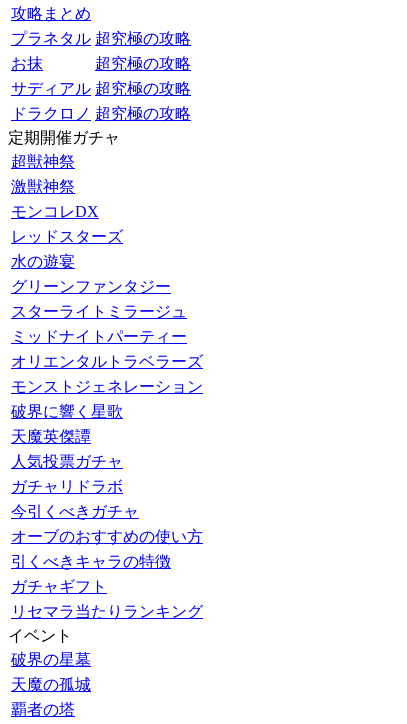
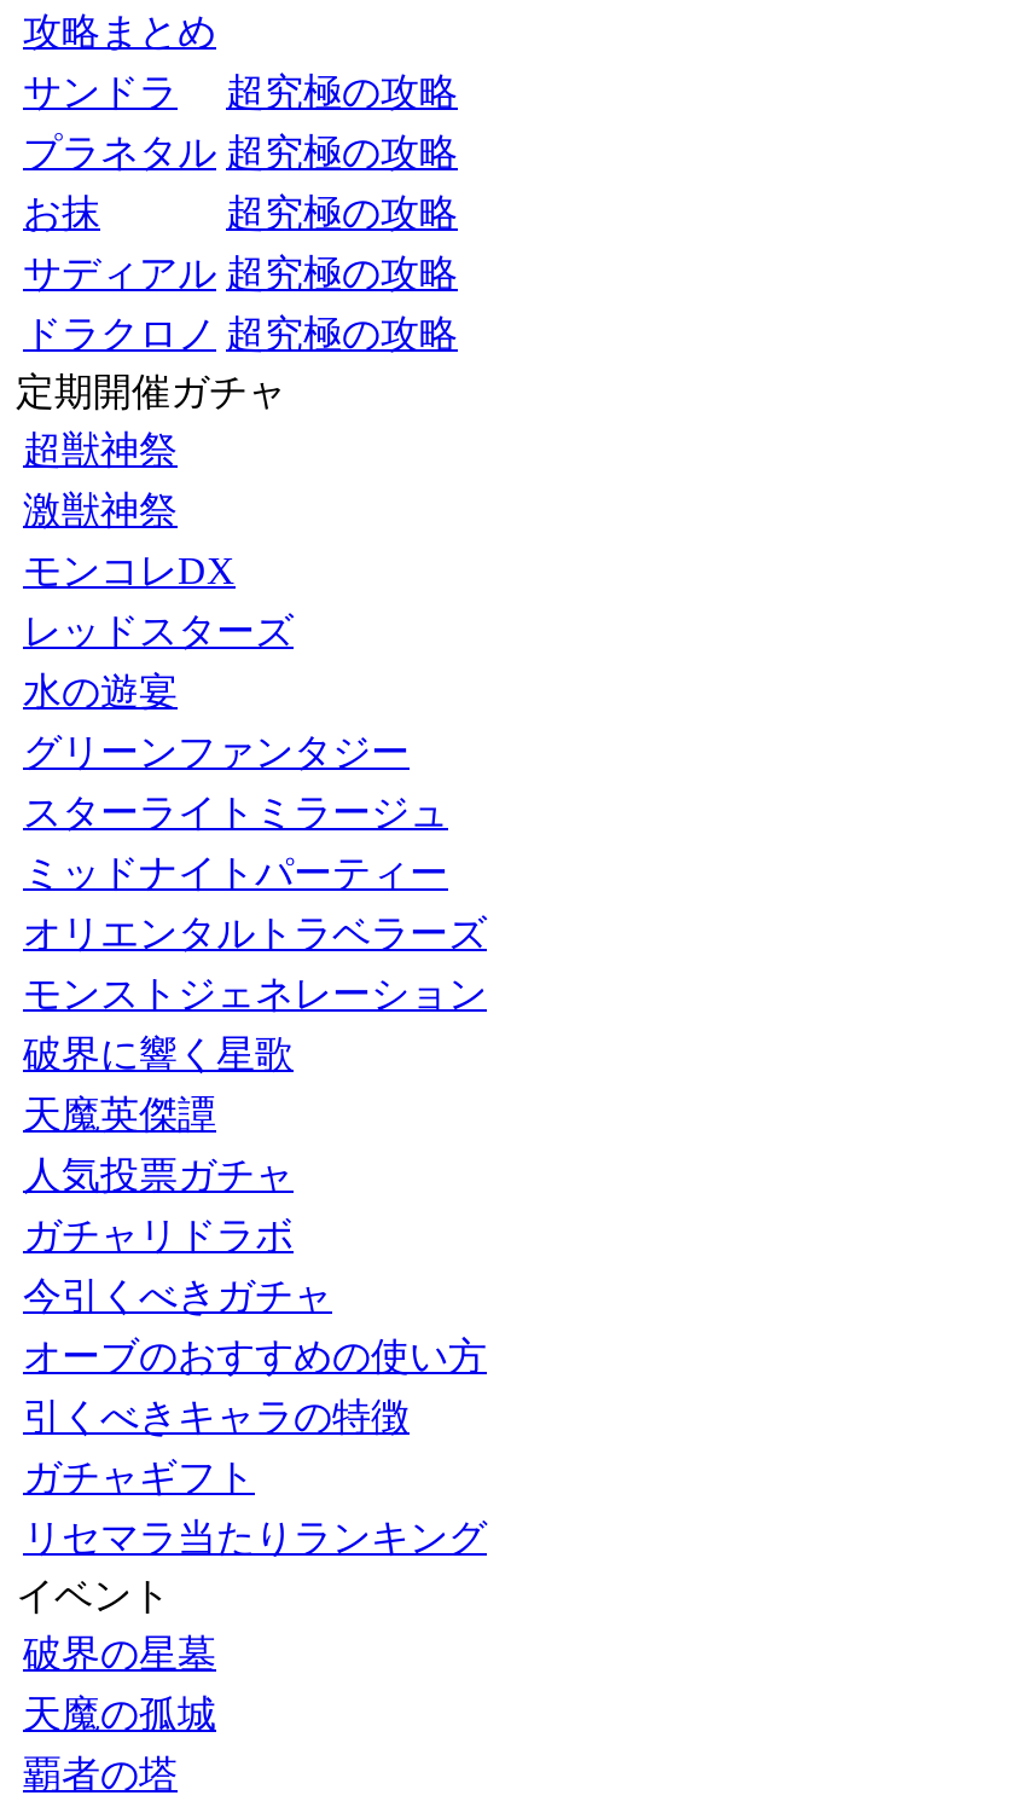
none -> [23,71,458,112] サンドラ | 超究極の攻略

